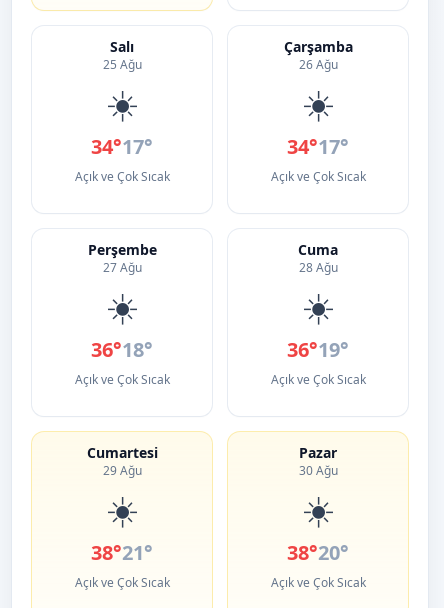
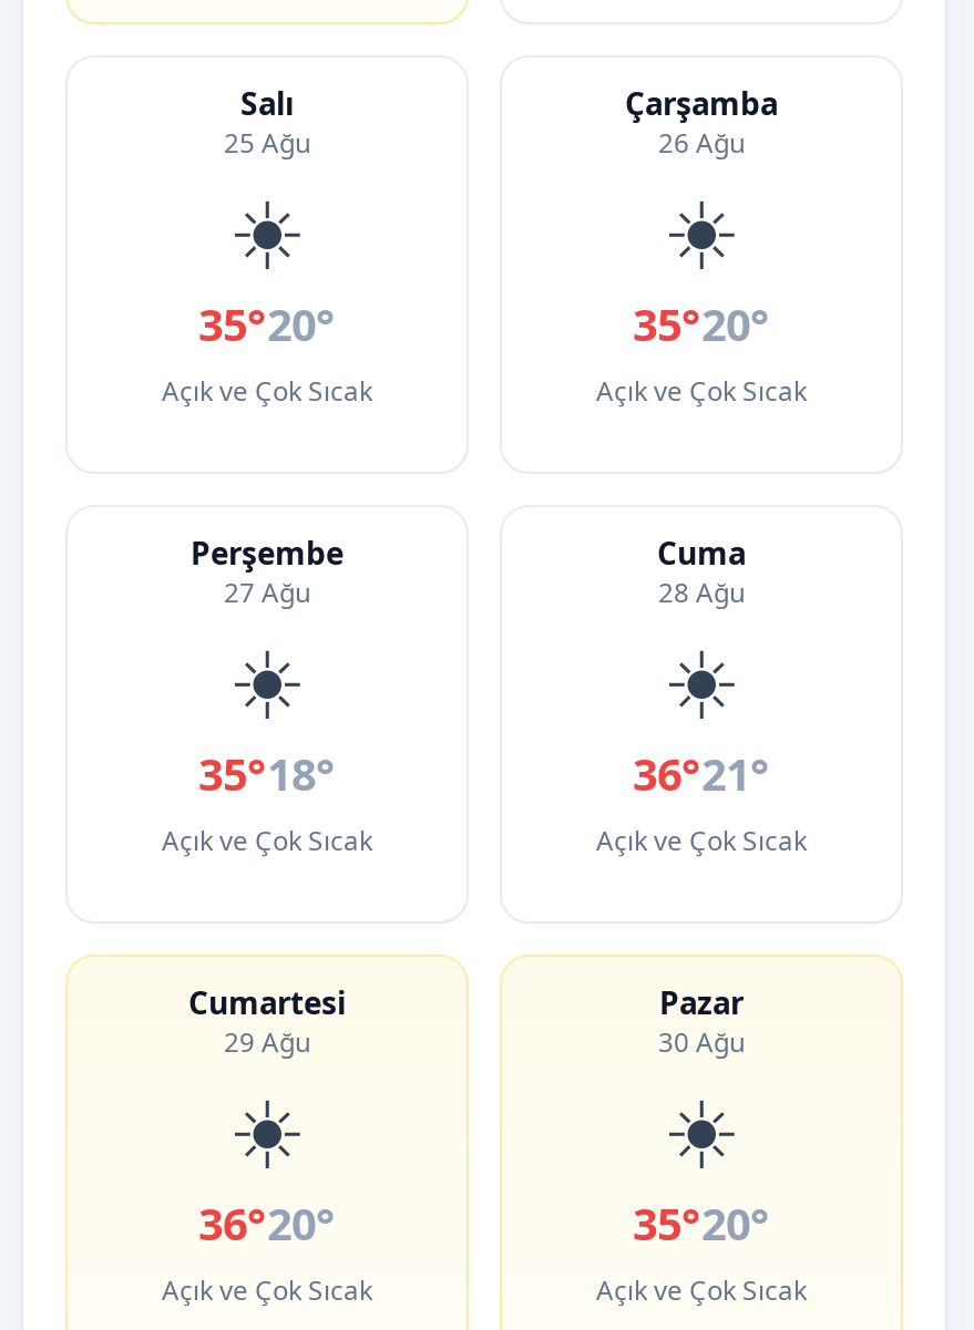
[91,133,153,160] 34°17° -> [198,295,336,354] 35°20°
[287,133,349,160] 34°17° -> [633,295,770,354] 35°20°
[91,336,153,363] 36°18° -> [198,744,336,804] 35°18°
[287,336,349,363] 36°19° -> [633,744,770,804] 36°21°
[91,539,153,566] 38°21° -> [198,1194,336,1254] 36°20°
[287,539,349,566] 38°20° -> [633,1194,770,1254] 35°20°

